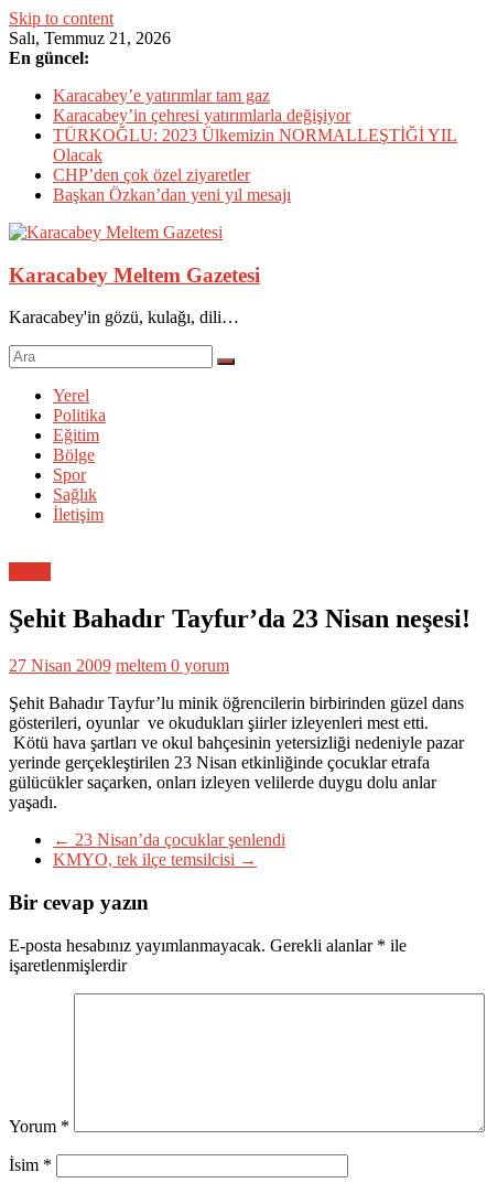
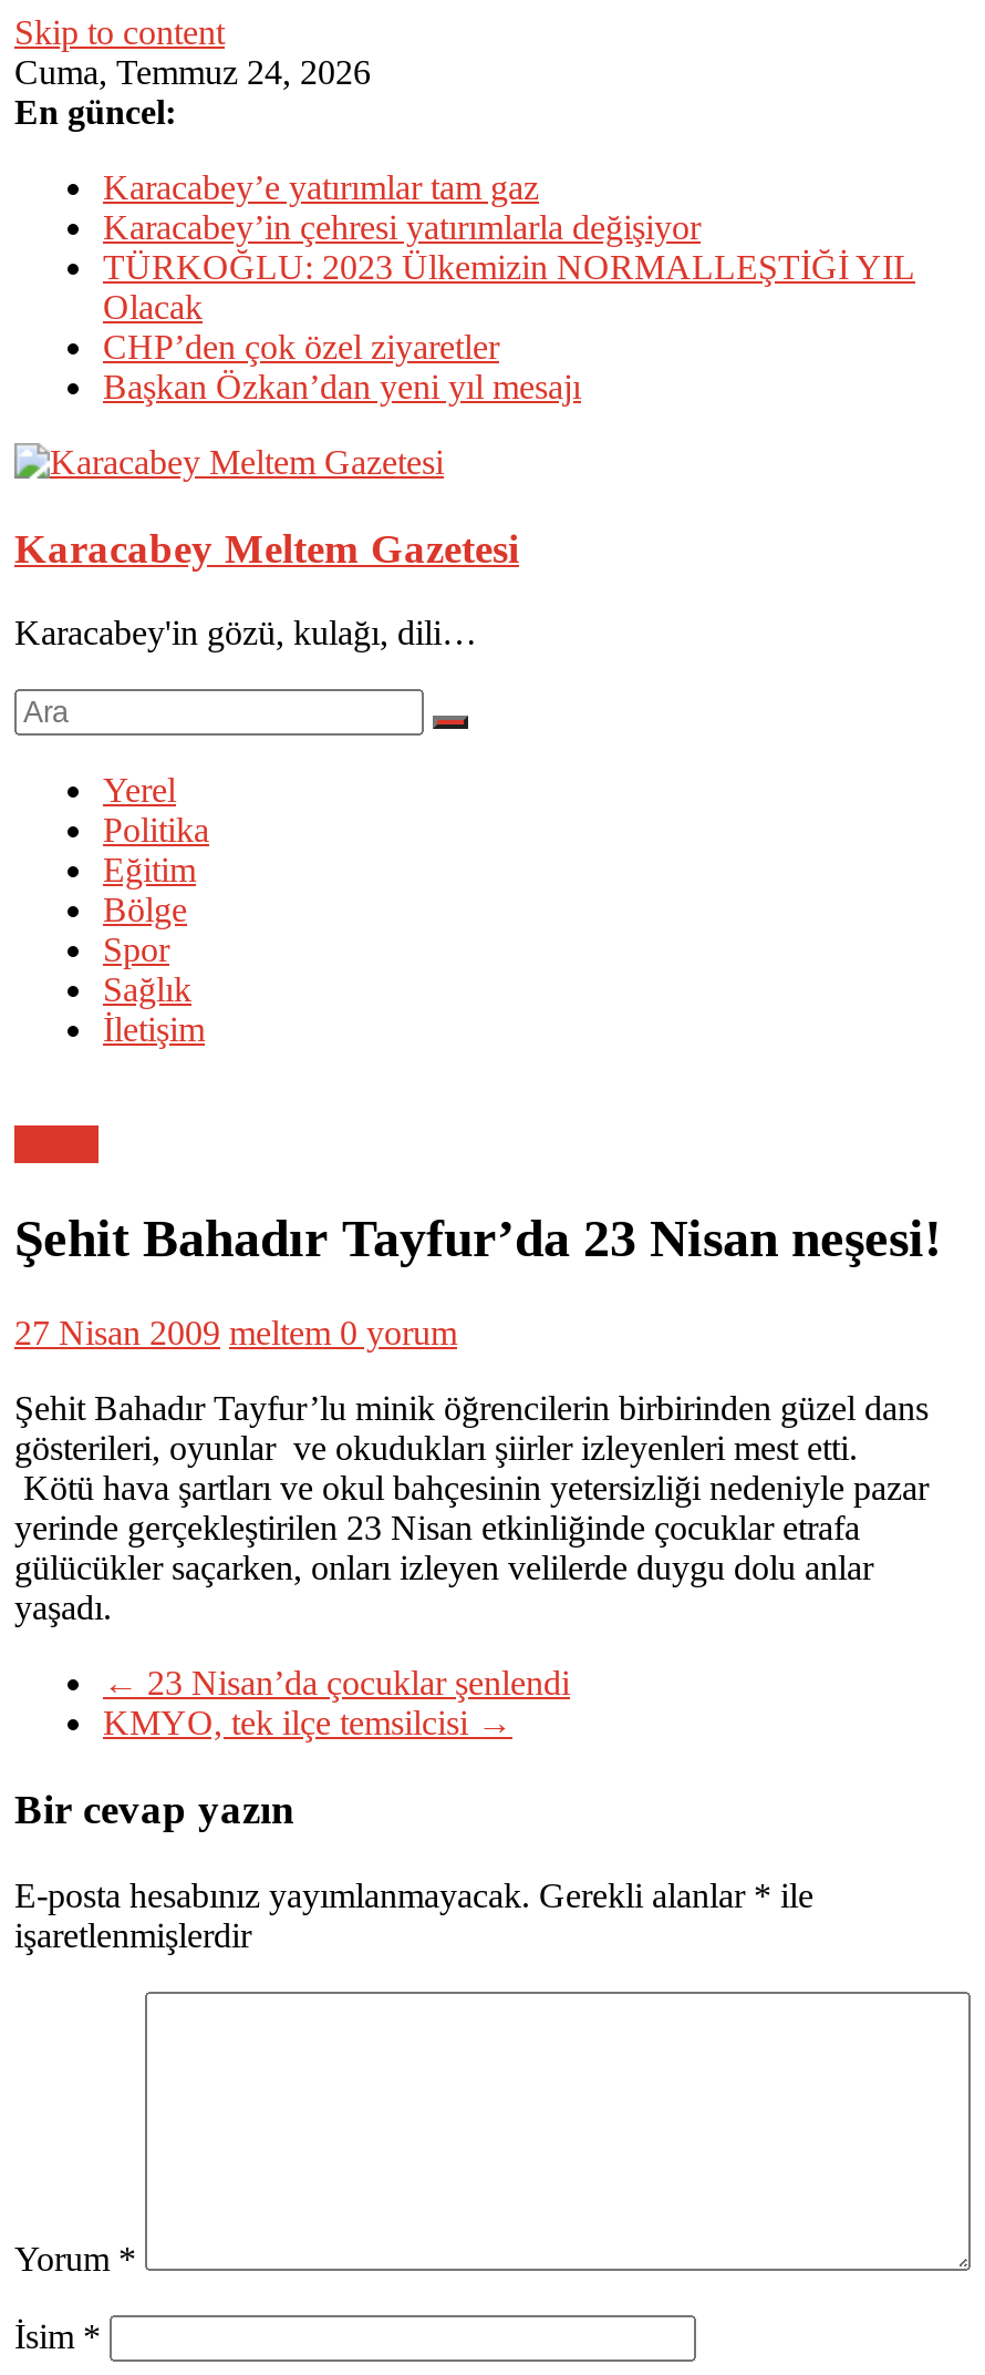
[9,29,171,47] Salı, Temmuz 21, 2026 -> [14,53,371,91] Cuma, Temmuz 24, 2026

